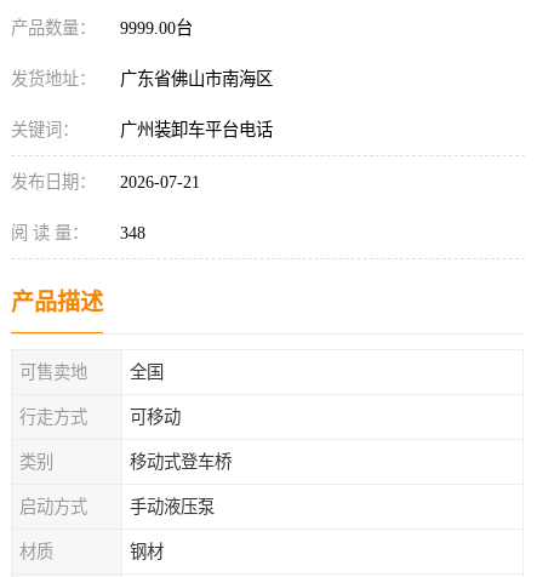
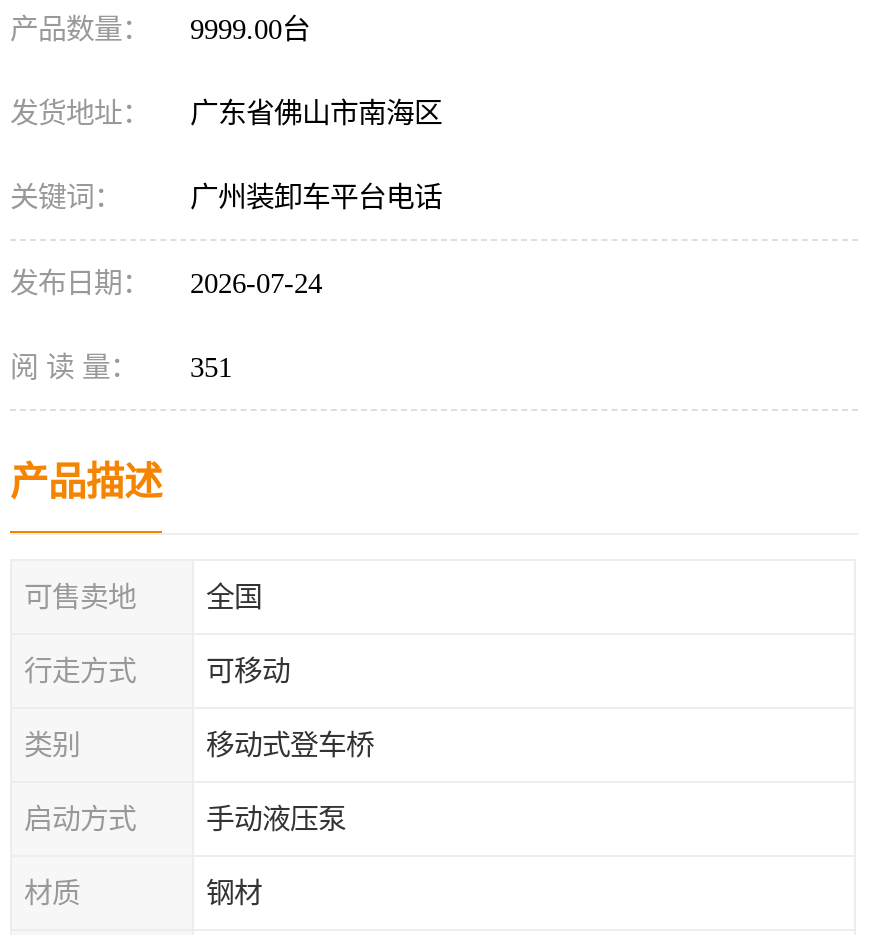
[11,172,200,192] 发布日期： 2026-07-21 -> [10,267,322,299] 发布日期： 2026-07-24
[11,223,145,242] 阅 读 量： 348 -> [10,351,232,383] 阅 读 量： 351

